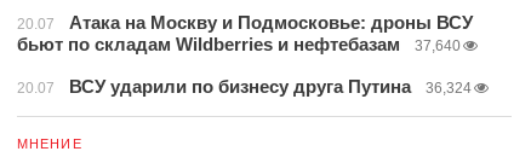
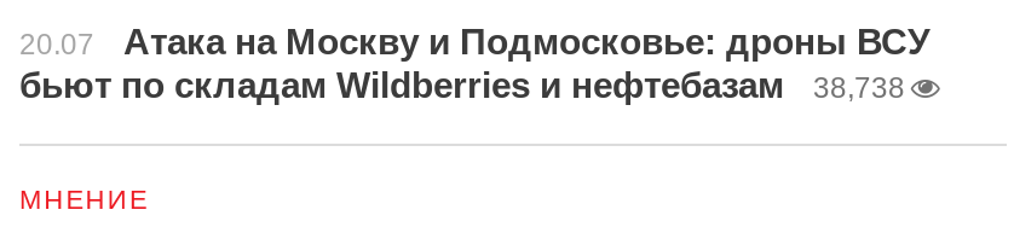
[17,37,472,97] 37,640 | 20.07 | ВСУ ударили по бизнесу друга Путина | 36,324 -> [813,71,905,105] 38,738

